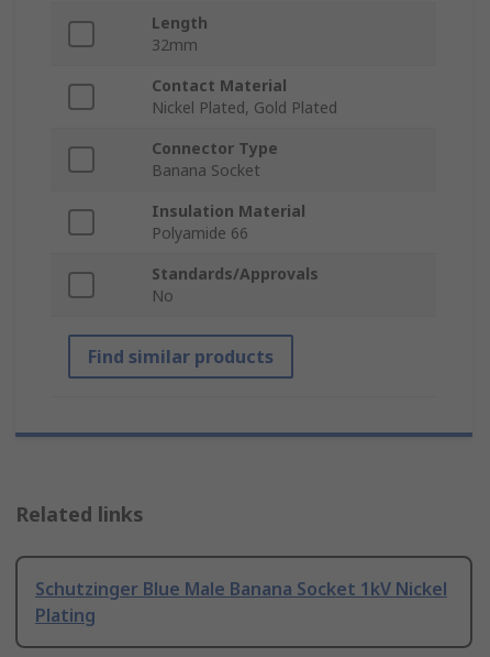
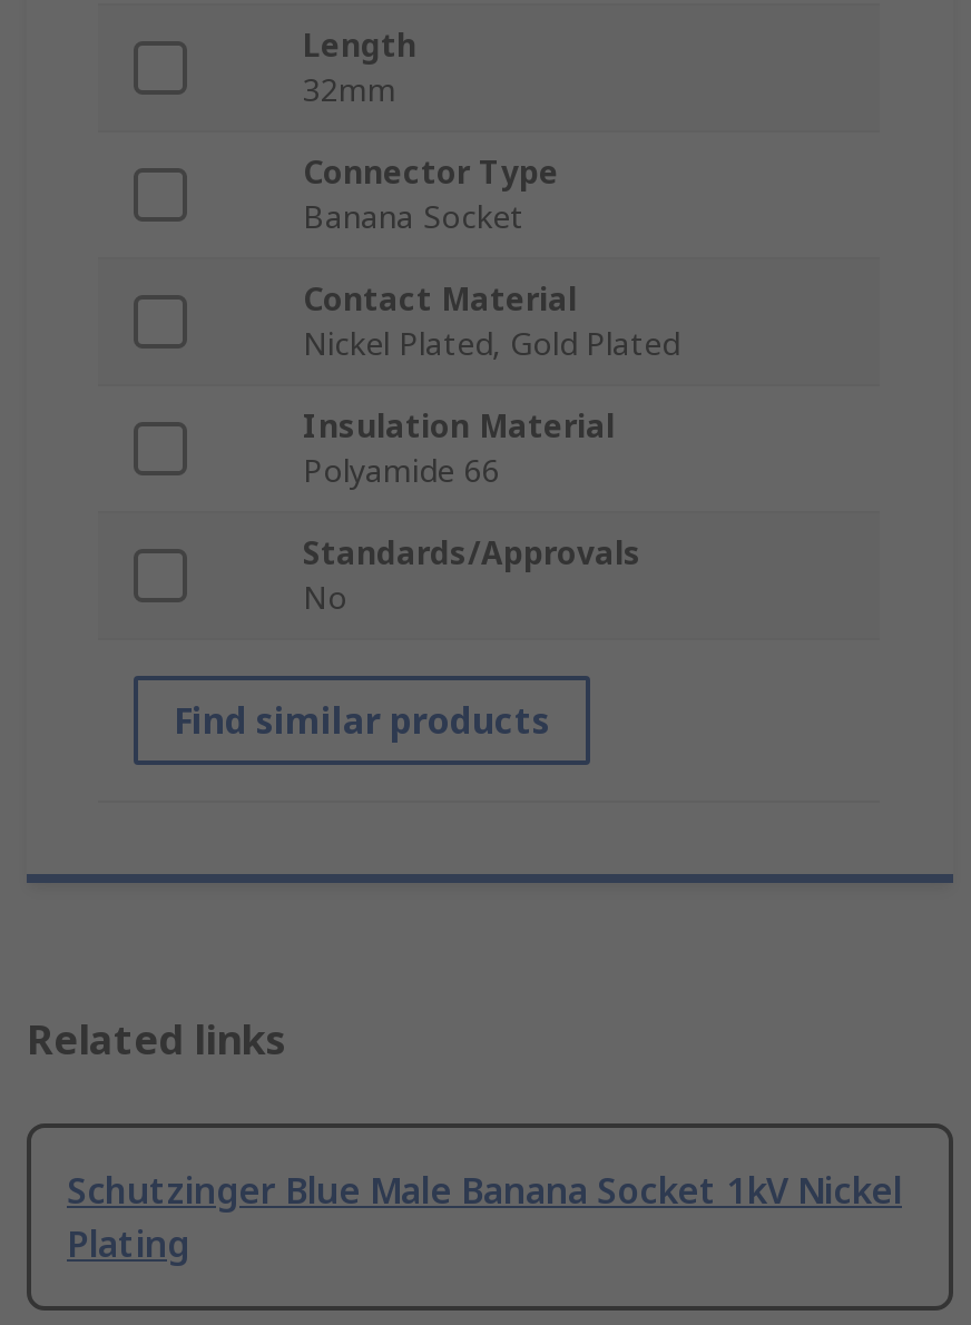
moved [152,75,337,118] -> [303,278,679,365]: Contact Material | Nickel Plated, Gold Plated
moved [152,138,278,181] -> [303,151,559,238]: Connector Type | Banana Socket

